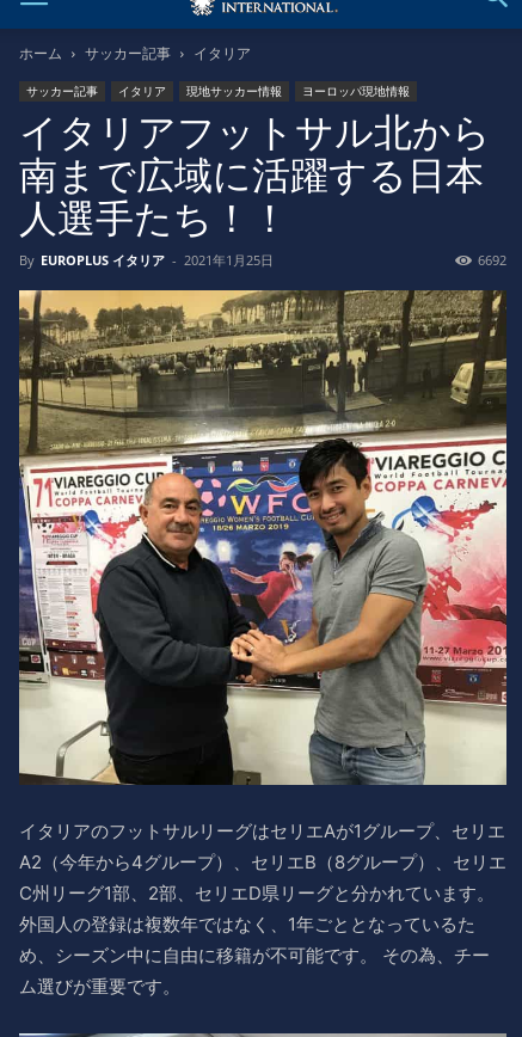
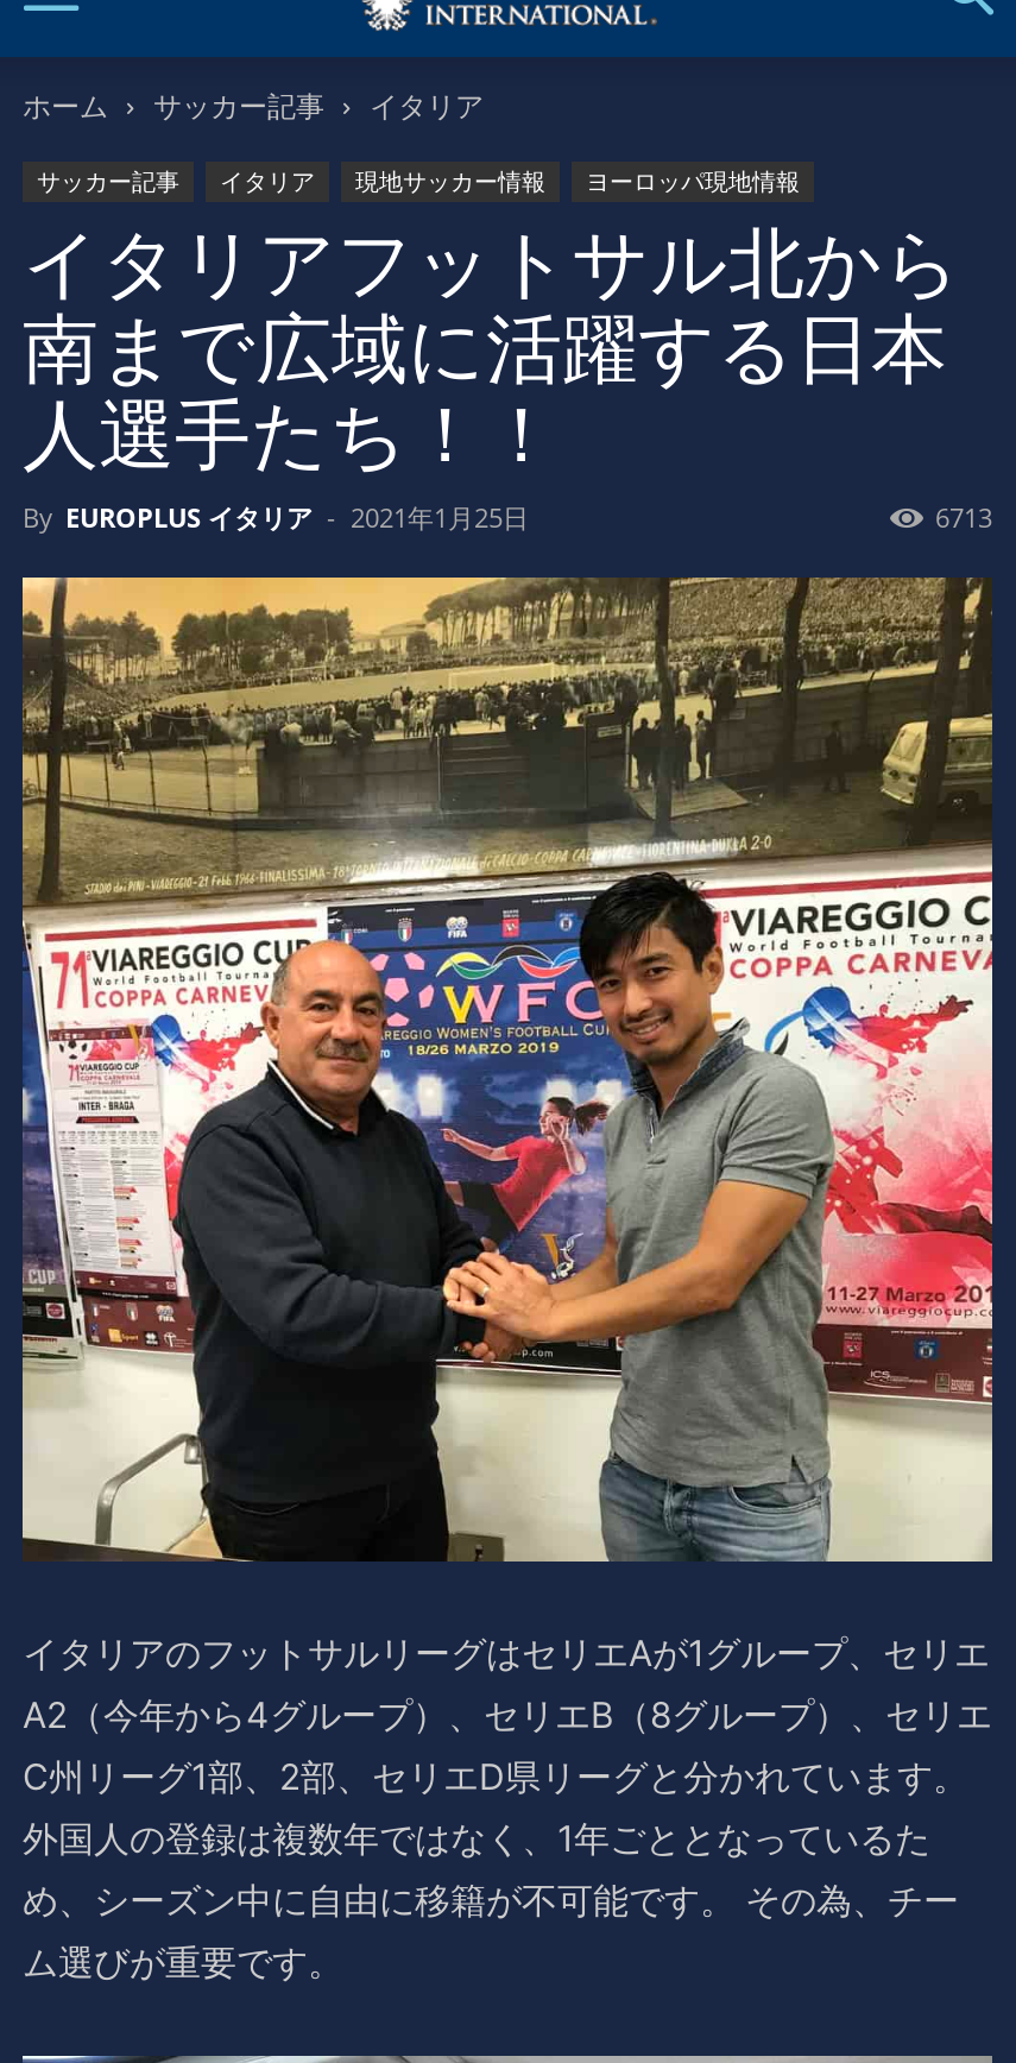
[478,251,506,269] 6692 -> [935,499,992,535] 6713

